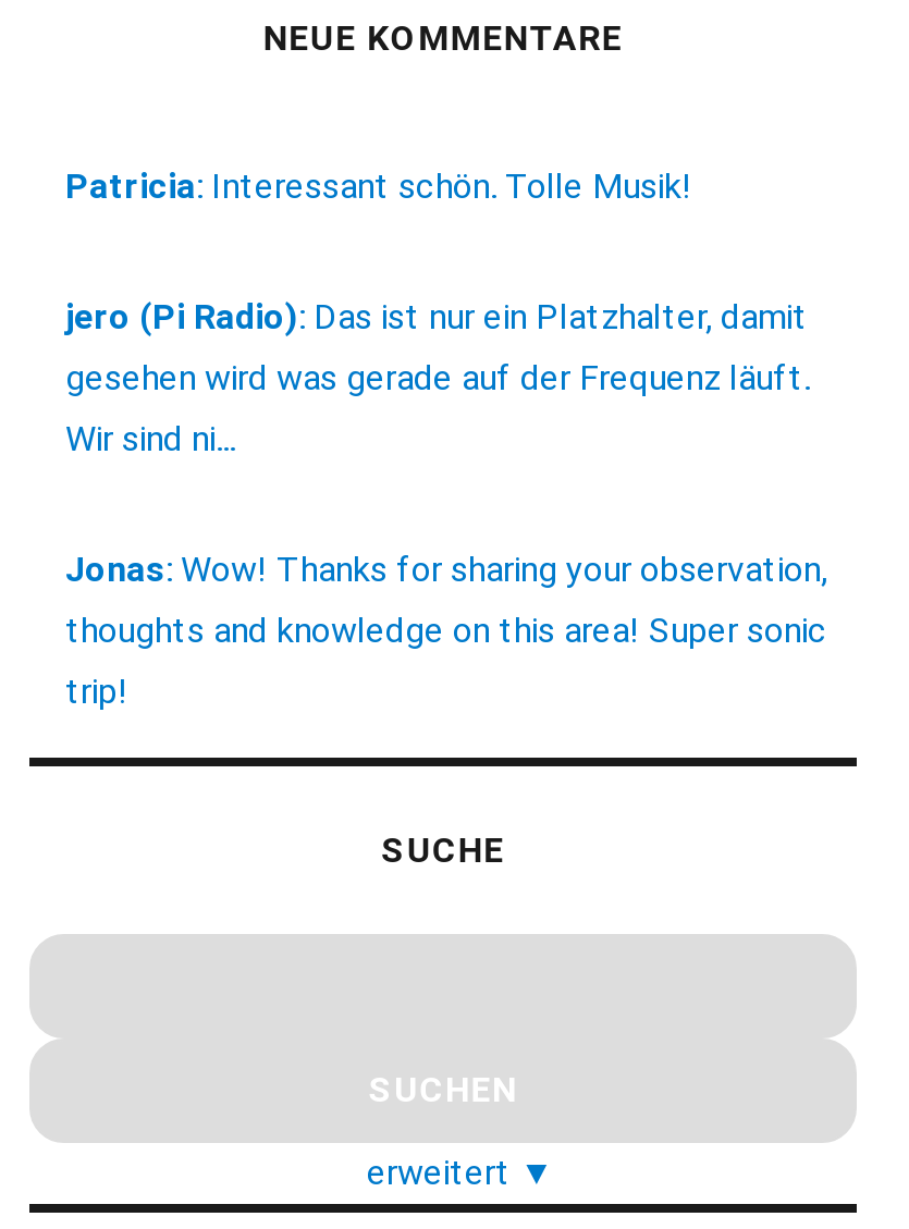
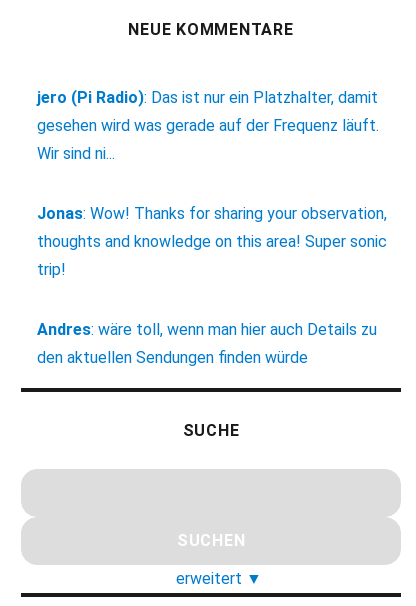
[65,165,692,207] Patricia: Interessant schön. Tolle Musik! -> none
moved [65,296,827,712] -> [37,88,387,279]: jero (Pi Radio): Das ist nur ein Platzhalter, damit | gesehen wird was gerade auf der Frequenz läuft. | Wir sind ni... | Jonas: Wow! Thanks for sharing your observation, | thoughts and knowledge on this area! Super sonic | trip!
none -> [37,320,377,367] Andres: wäre toll, wenn man hier auch Details zu | den aktuellen Sendungen finden würde

